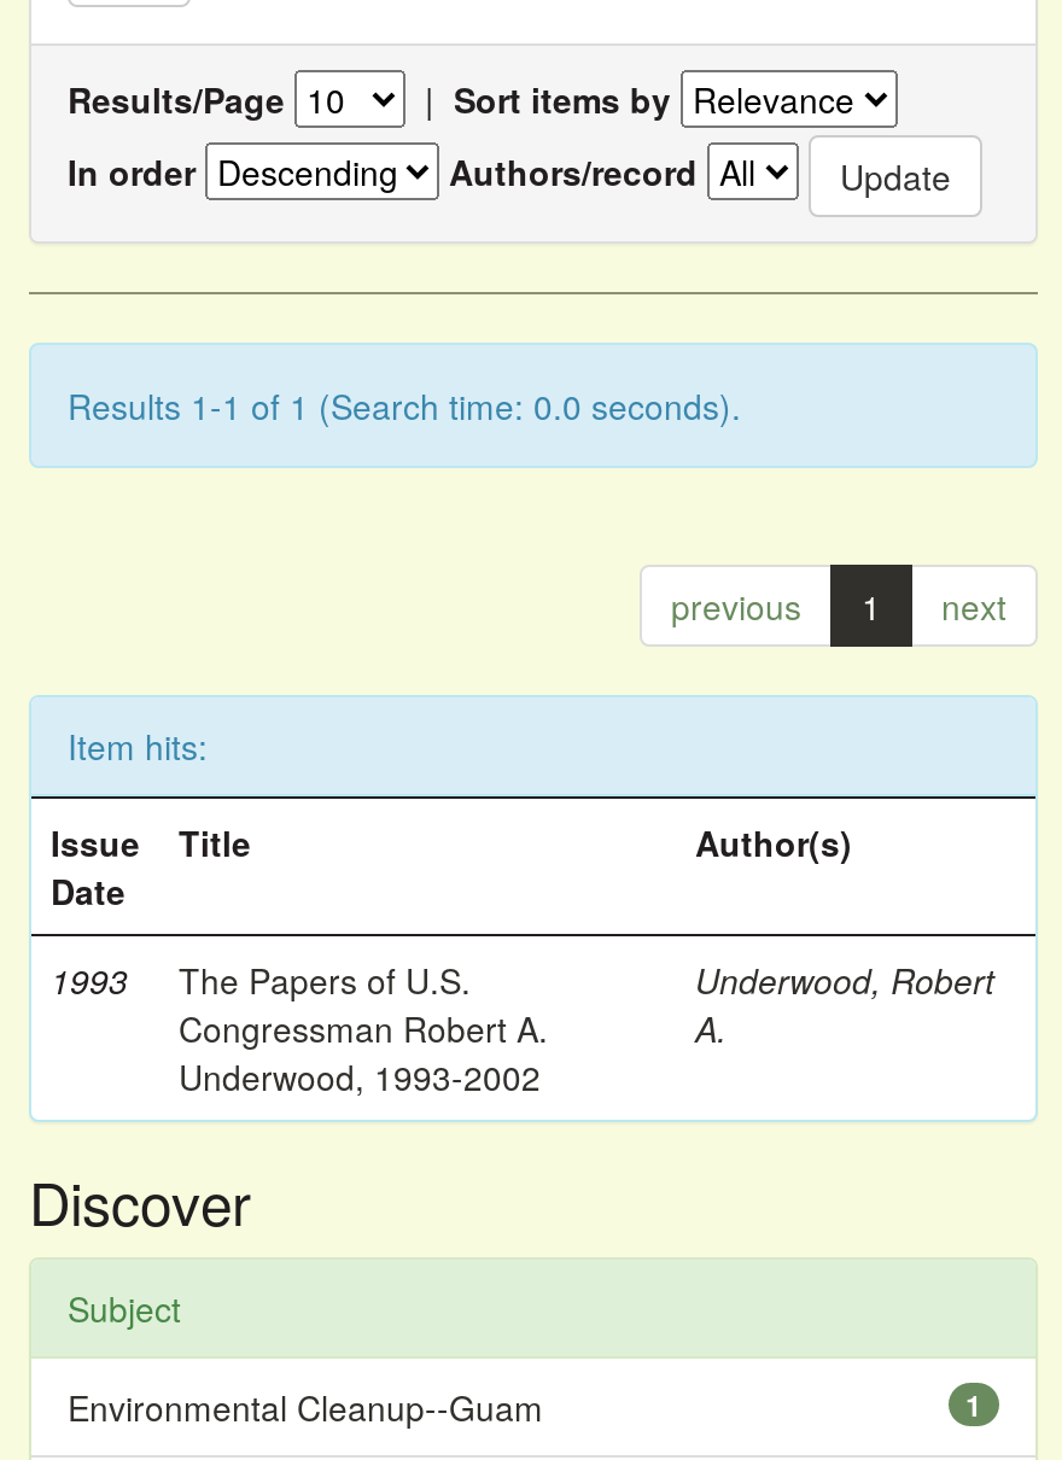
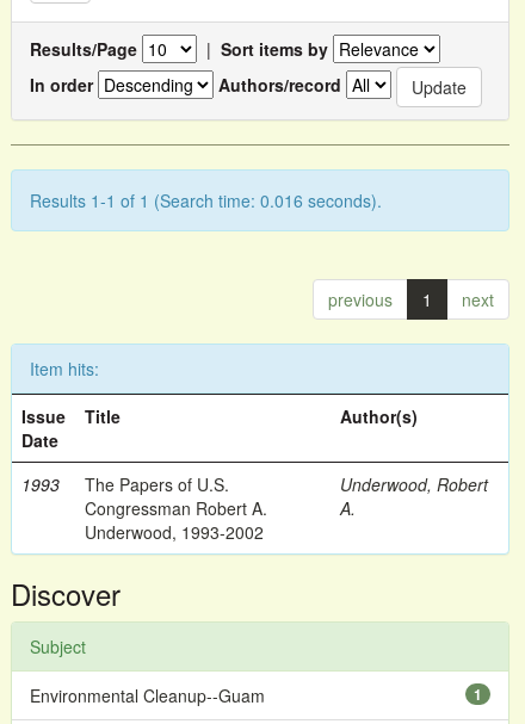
[68,381,741,430] Results 1-1 of 1 (Search time: 0.0 seconds). -> [30,188,382,212] Results 1-1 of 1 (Search time: 0.016 seconds).

